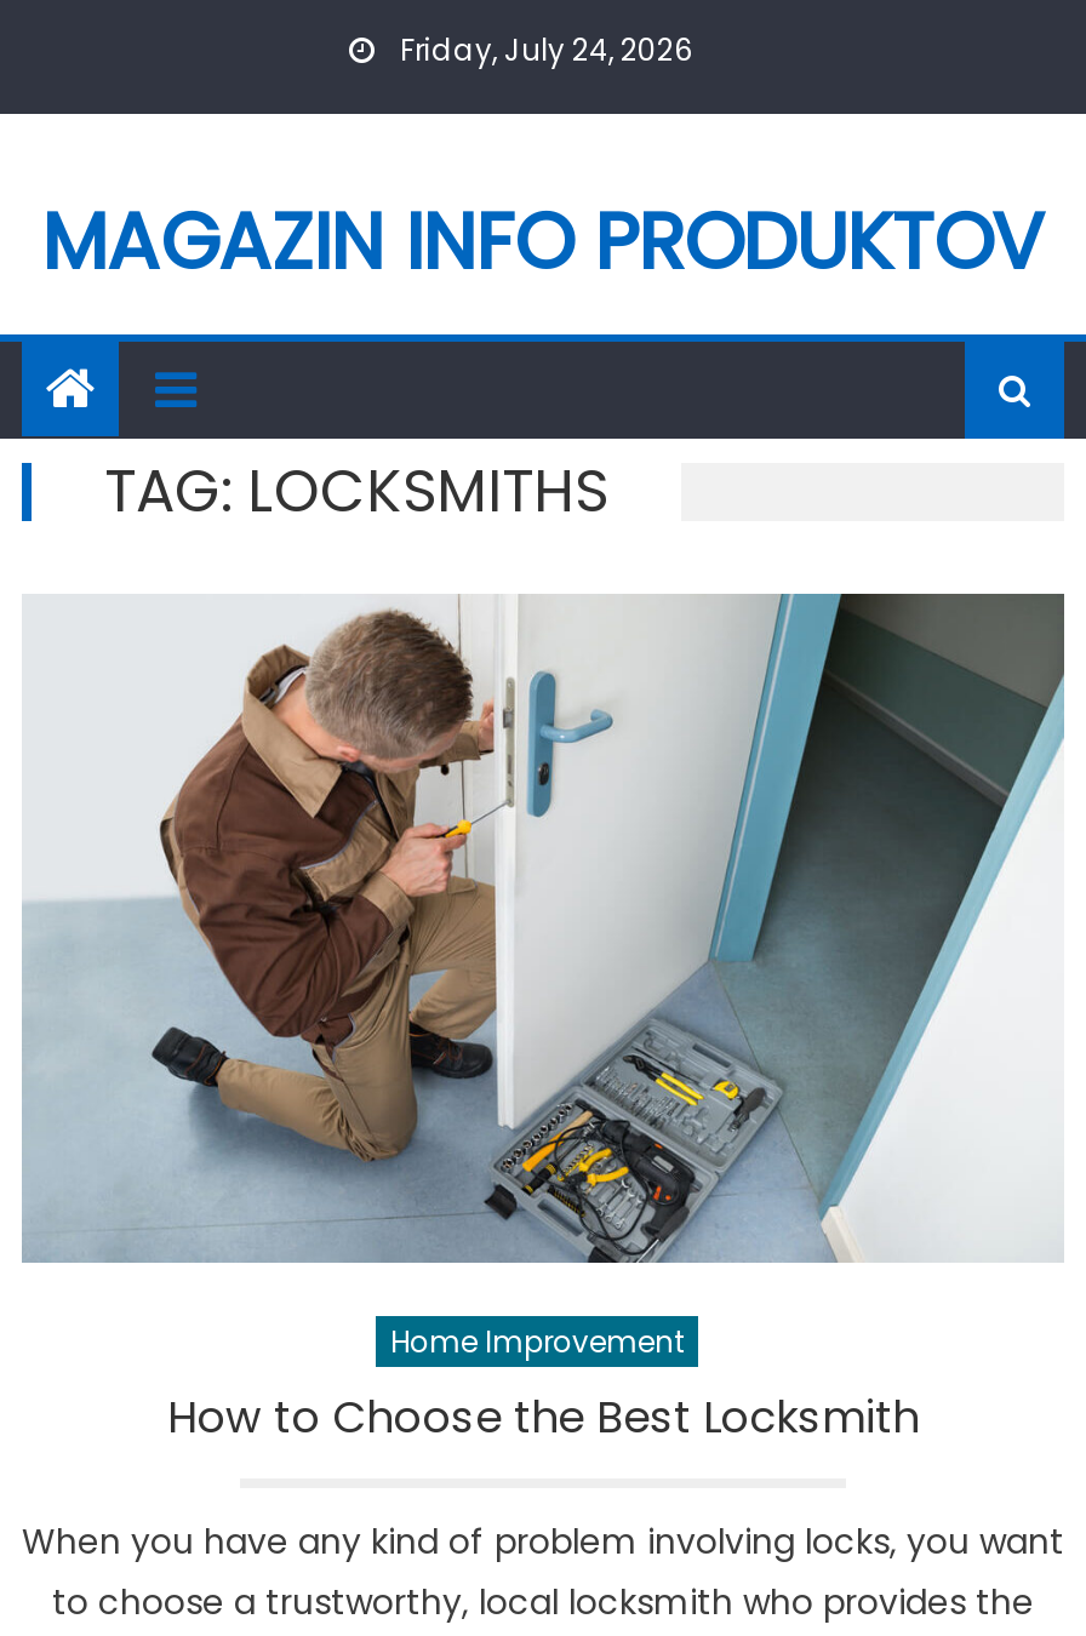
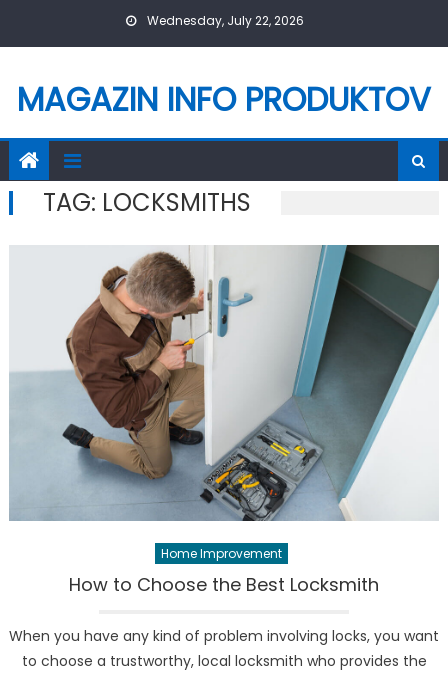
[393,29,693,70] Friday, July 24, 2026 -> [144,12,304,29] Wednesday, July 22, 2026

